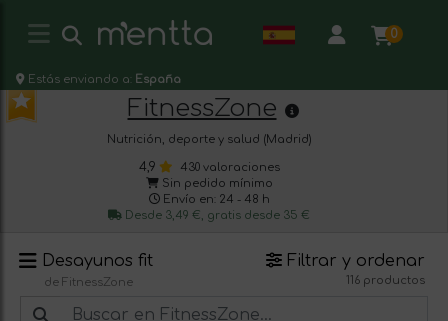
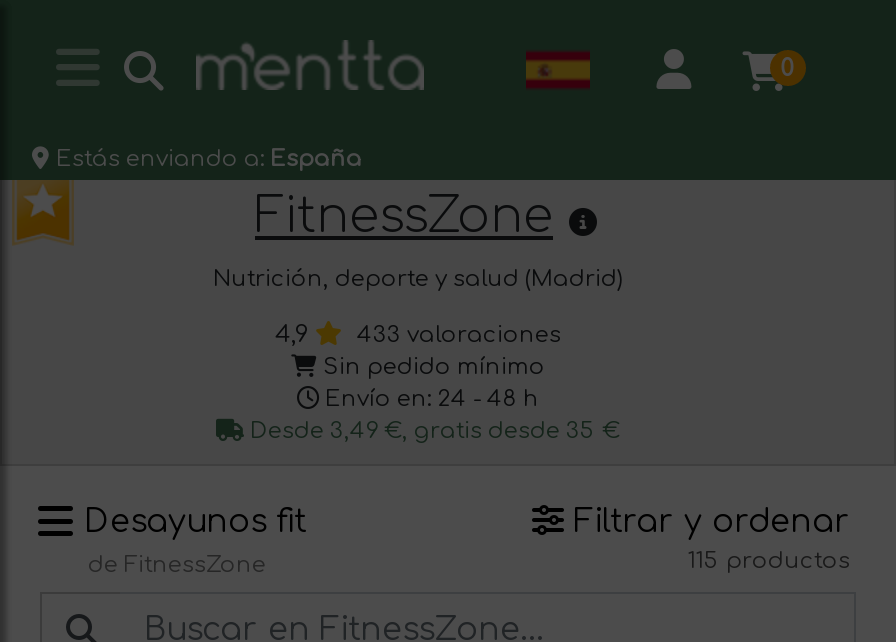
[179,161,279,174] 430 valoraciones -> [357,322,561,348] 433 valoraciones
[346,274,425,287] 116 productos -> [688,548,850,574] 115 productos

